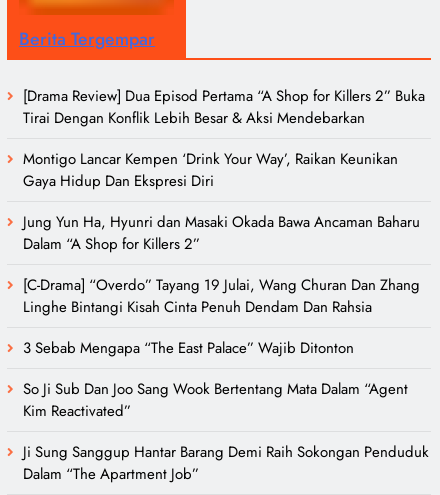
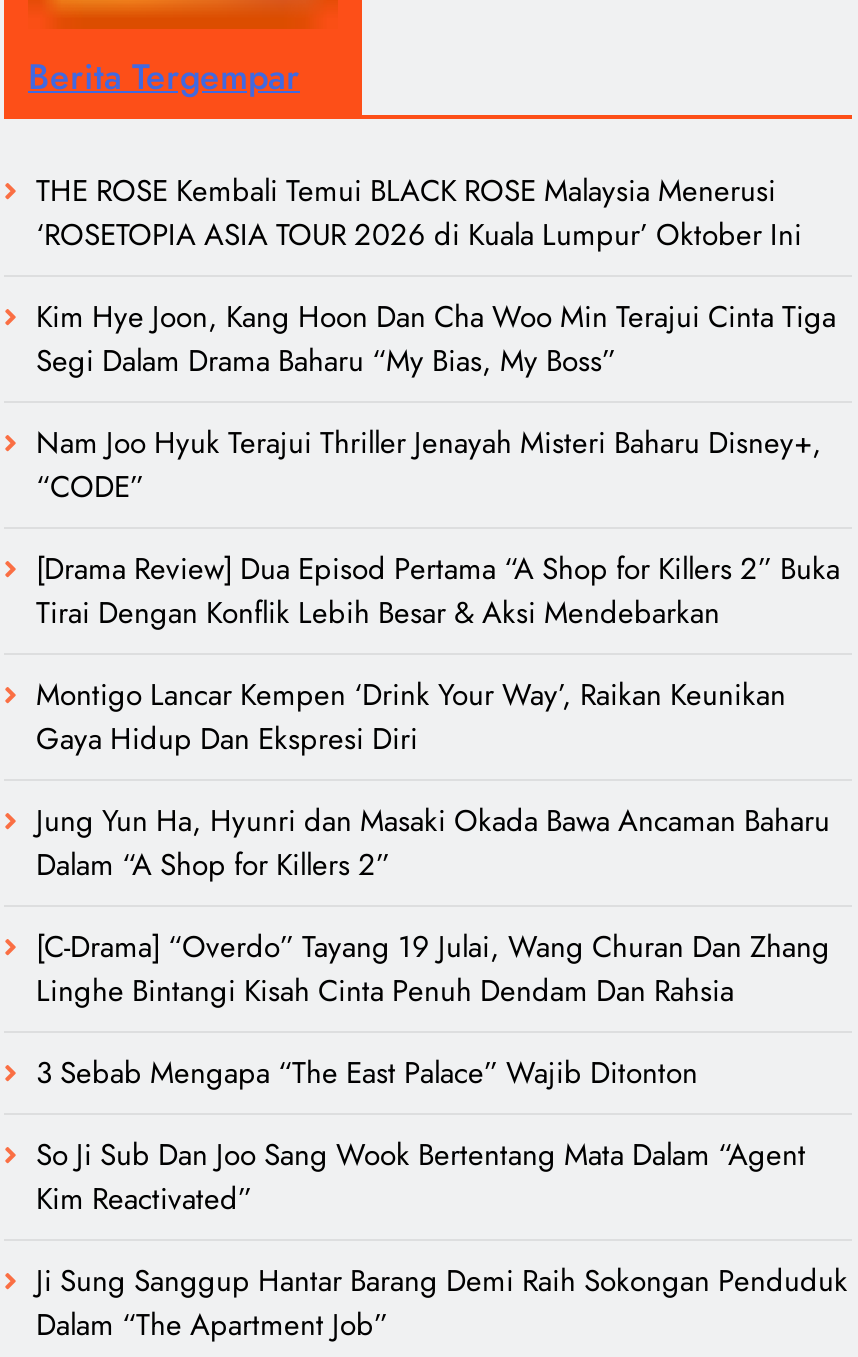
none -> [36,169,836,509] THE ROSE Kembali Temui BLACK ROSE Malaysia Menerusi | ‘ROSETOPIA ASIA TOUR 2026 di Kuala Lumpur’ Oktober Ini | Kim Hye Joon, Kang Hoon Dan Cha Woo Min Terajui Cinta Tiga | Segi Dalam Drama Baharu “My Bias, My Boss” | Nam Joo Hyuk Terajui Thriller Jenayah Misteri Baharu Disney+, | “CODE”

